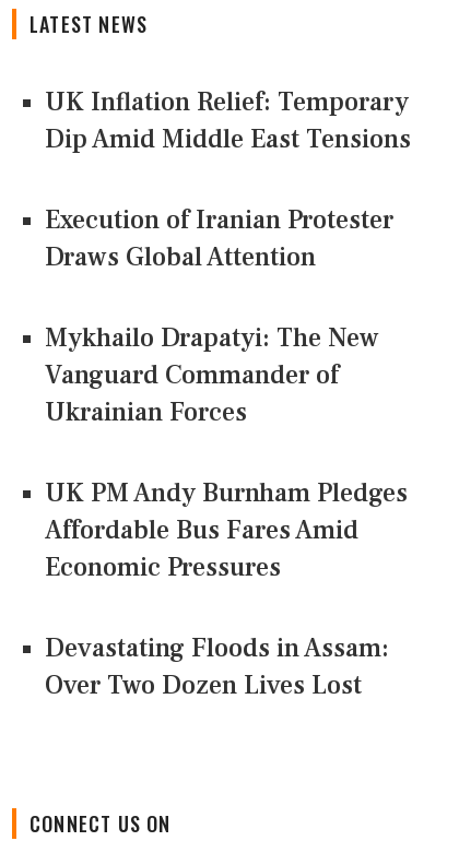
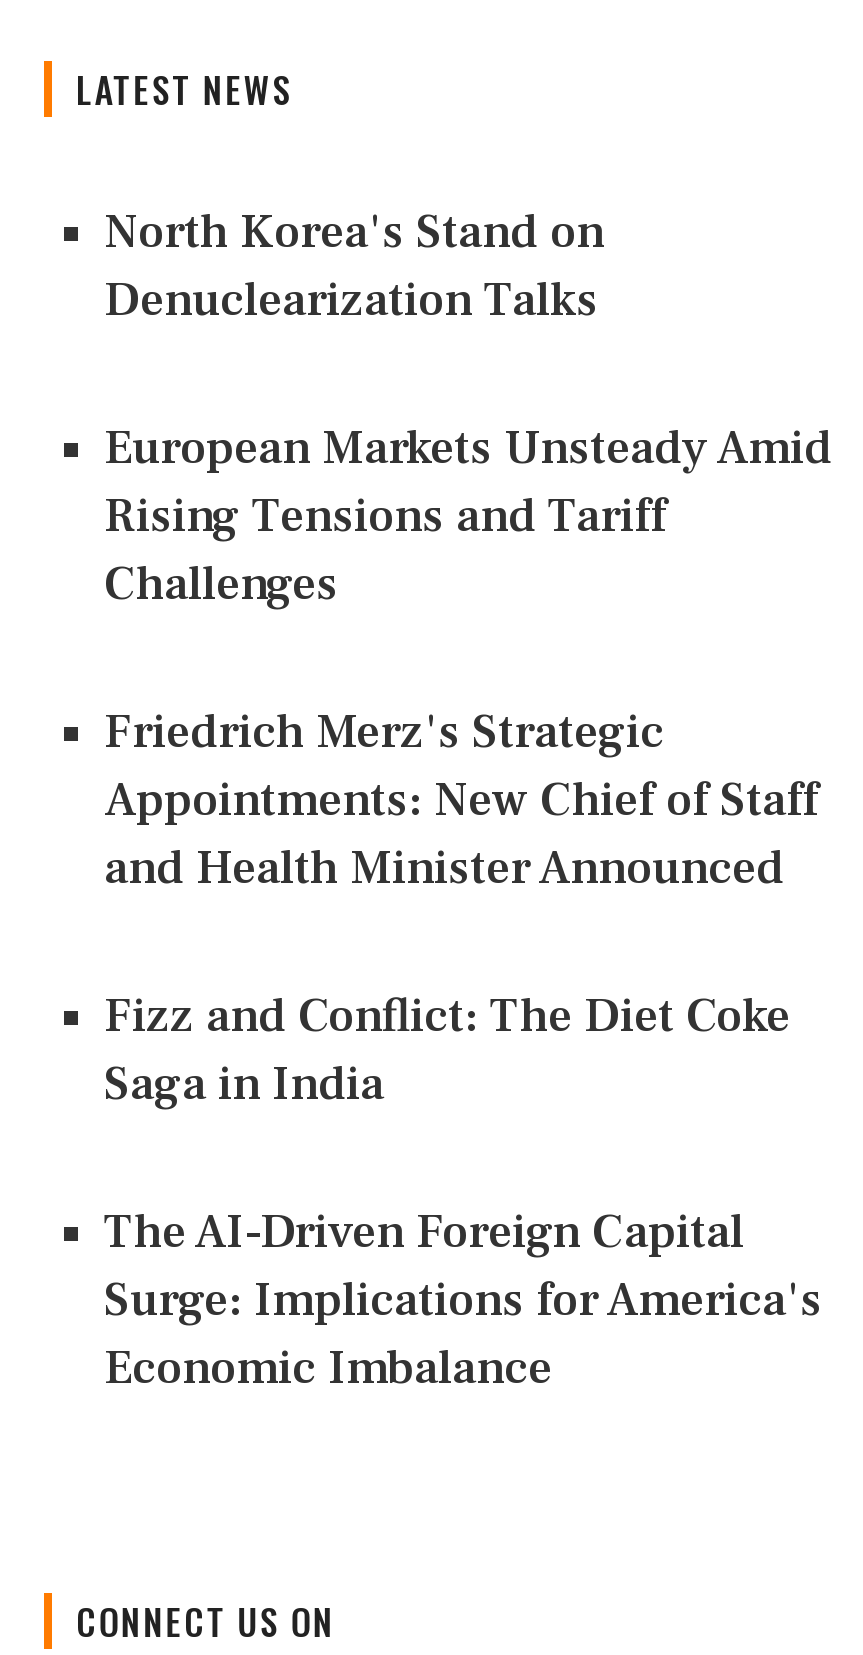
[45,85,411,156] UK Inflation Relief: Temporary | Dip Amid Middle East Tensions -> [104,201,604,331] North Korea's Stand on | Denuclearization Talks
[45,203,393,274] Execution of Iranian Protester | Draws Global Attention -> [104,417,832,615] European Markets Unsteady Amid | Rising Tensions and Tariff | Challenges
[45,321,379,429] Mykhailo Drapatyi: The New | Vanguard Commander of | Ukrainian Forces -> [104,701,818,899] Friedrich Merz's Strategic | Appointments: New Chief of Staff | and Health Minister Announced
[45,476,408,584] UK PM Andy Burnham Pledges | Affordable Bus Fares Amid | Economic Pressures -> [104,985,790,1115] Fizz and Conflict: The Diet Coke | Saga in India
[45,631,389,702] Devastating Floods in Assam: | Over Two Dozen Lives Lost -> [104,1201,822,1399] The AI-Driven Foreign Capital | Surge: Implications for America's | Economic Imbalance

